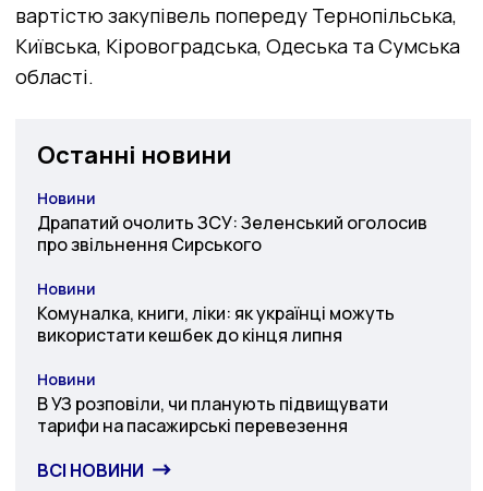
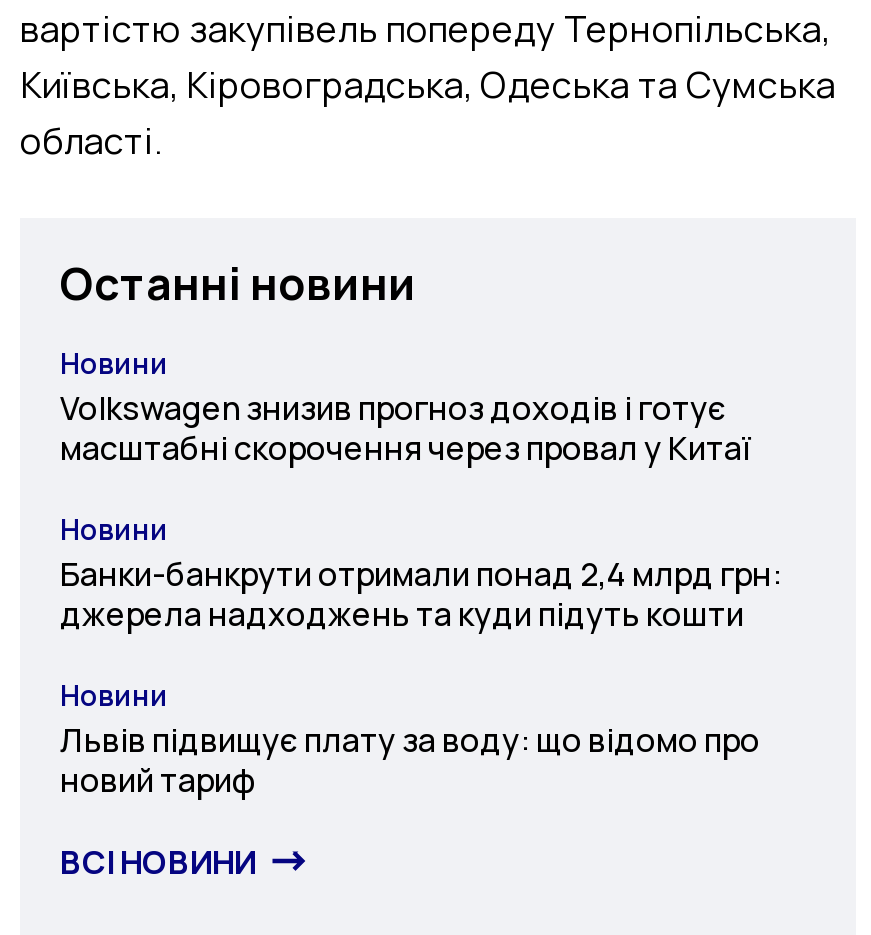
[37,210,427,256] Драпатий очолить ЗСУ: Зеленський оголосив | про звільнення Сирського -> [60,386,750,470] Volkswagen знизив прогноз доходів і готує | масштабні скорочення через провал у Китаї
[37,301,395,347] Комуналка, книги, ліки: як українці можуть | використати кешбек до кінця липня -> [60,552,782,636] Банки-банкрути отримали понад 2,4 млрд грн: | джерела надходжень та куди підуть кошти
[37,391,388,437] В УЗ розповіли, чи планують підвищувати | тарифи на пасажирські перевезення -> [60,718,760,802] Львів підвищує плату за воду: що відомо про | новий тариф

